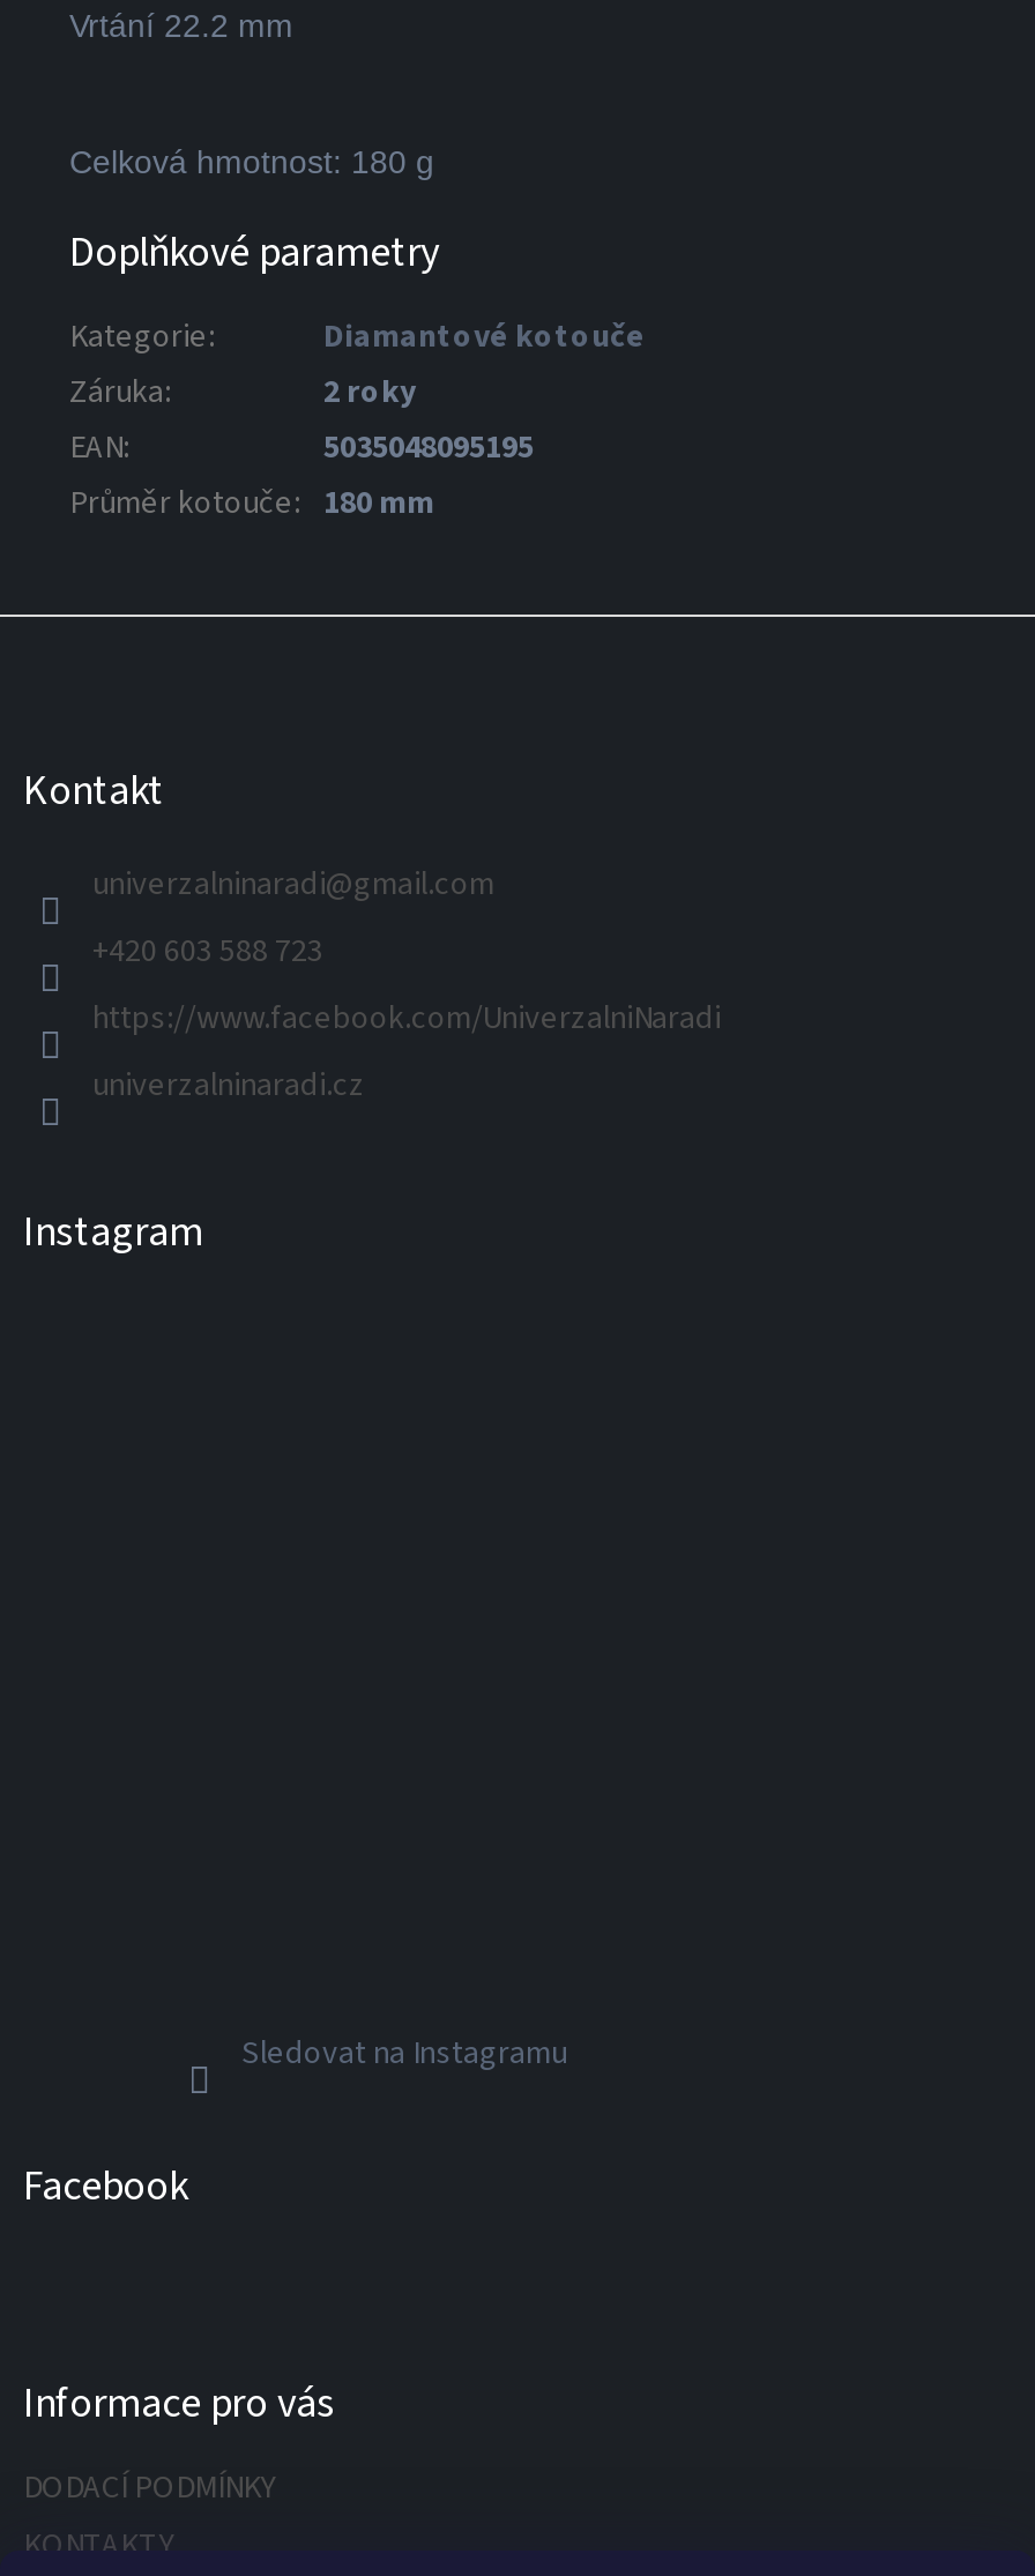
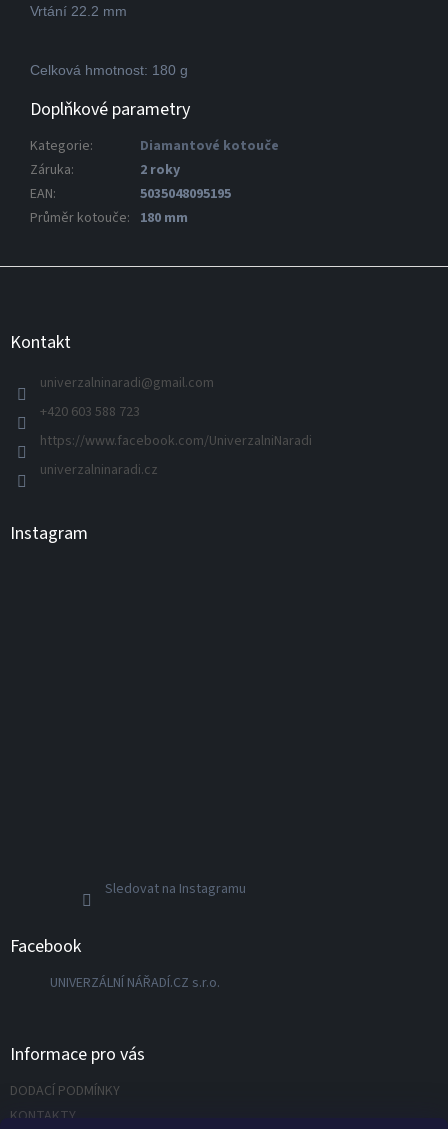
none -> [50,973,220,993] UNIVERZÁLNÍ NÁŘADÍ.CZ s.r.o.

